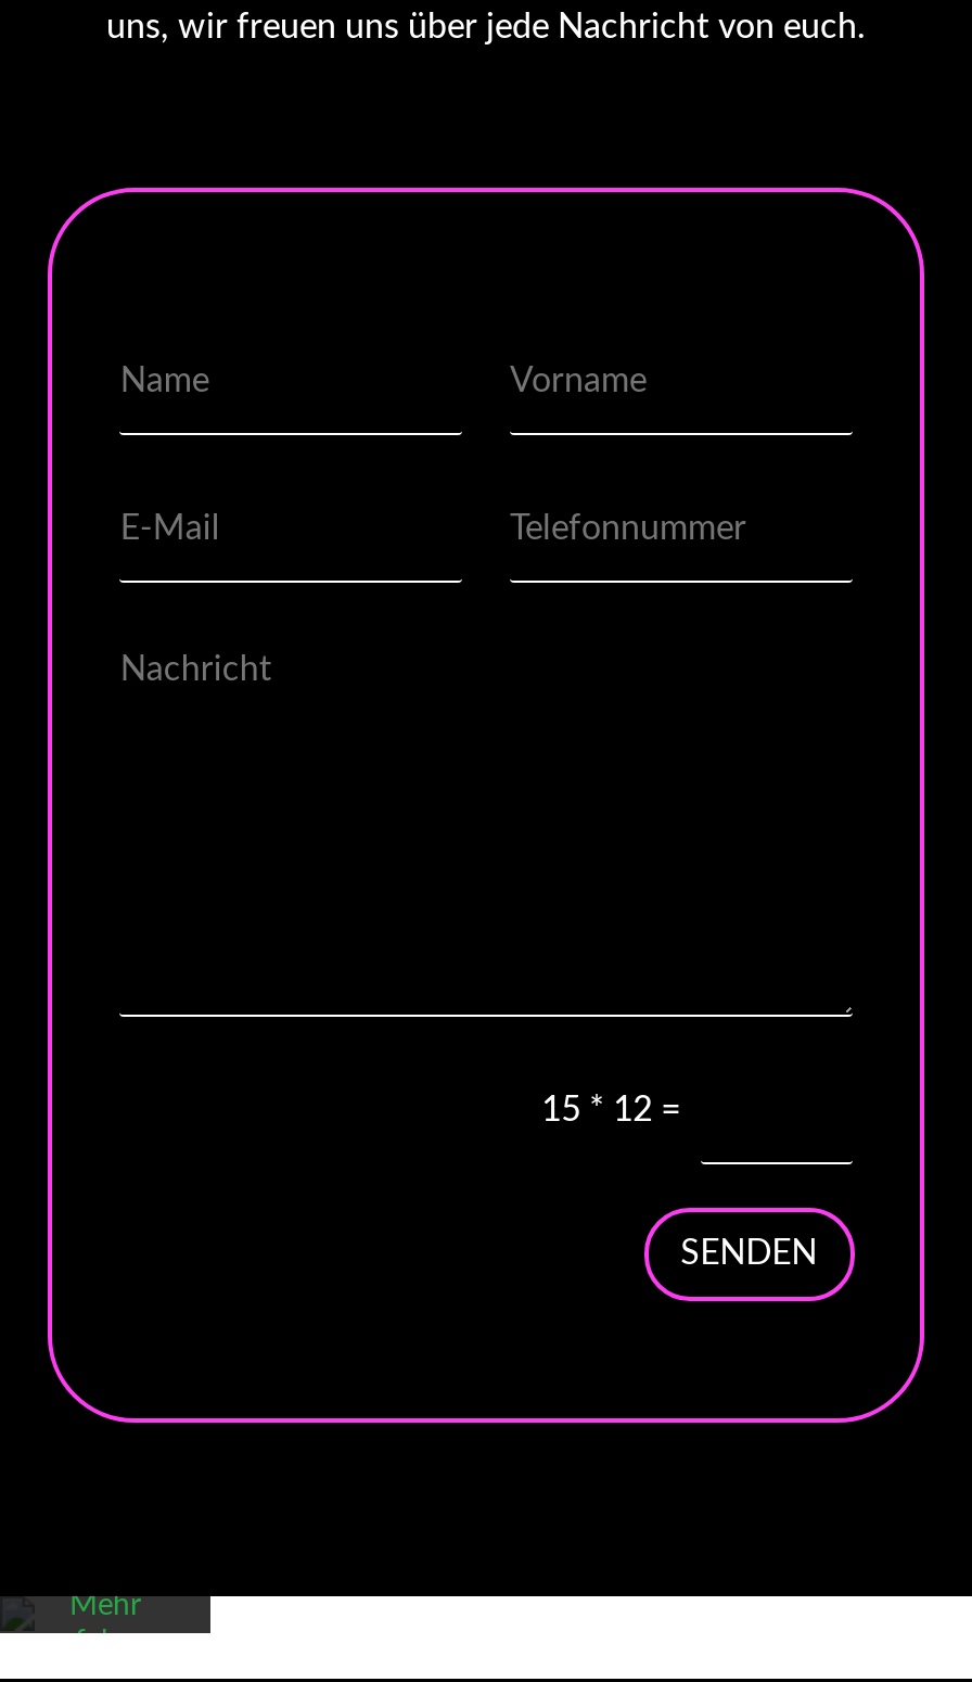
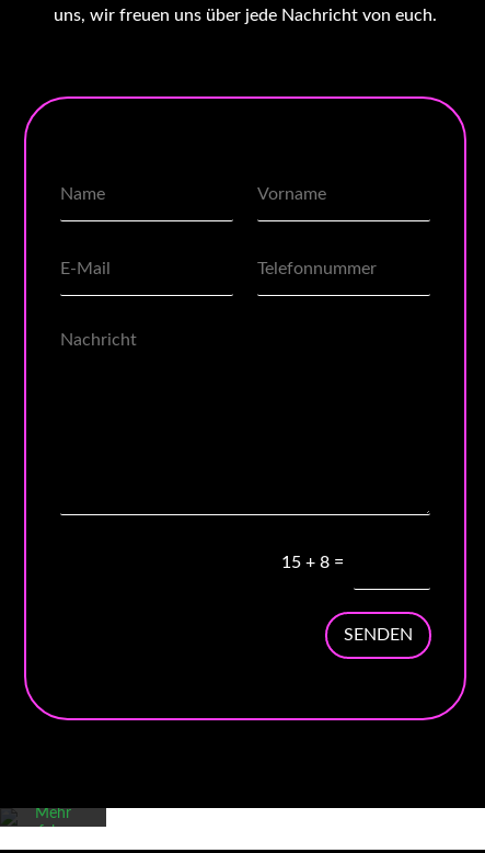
[542,1093,680,1127] 15 * 12 = -> [281,554,343,571] 15 + 8 =

